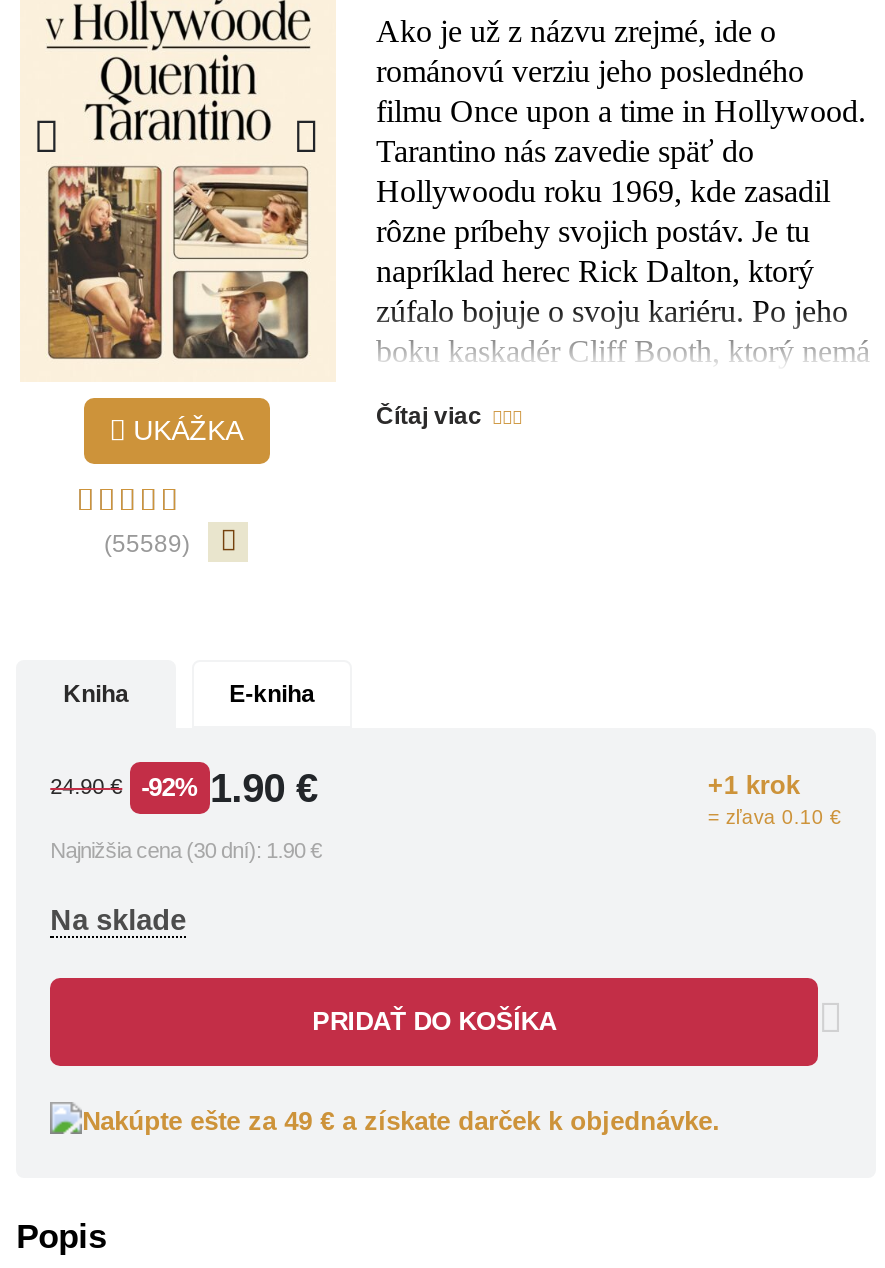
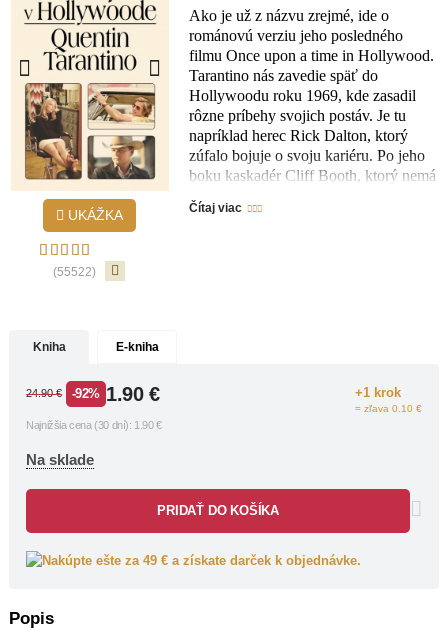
[104,530,190,558] (55589) -> [53,265,96,279] (55522)

